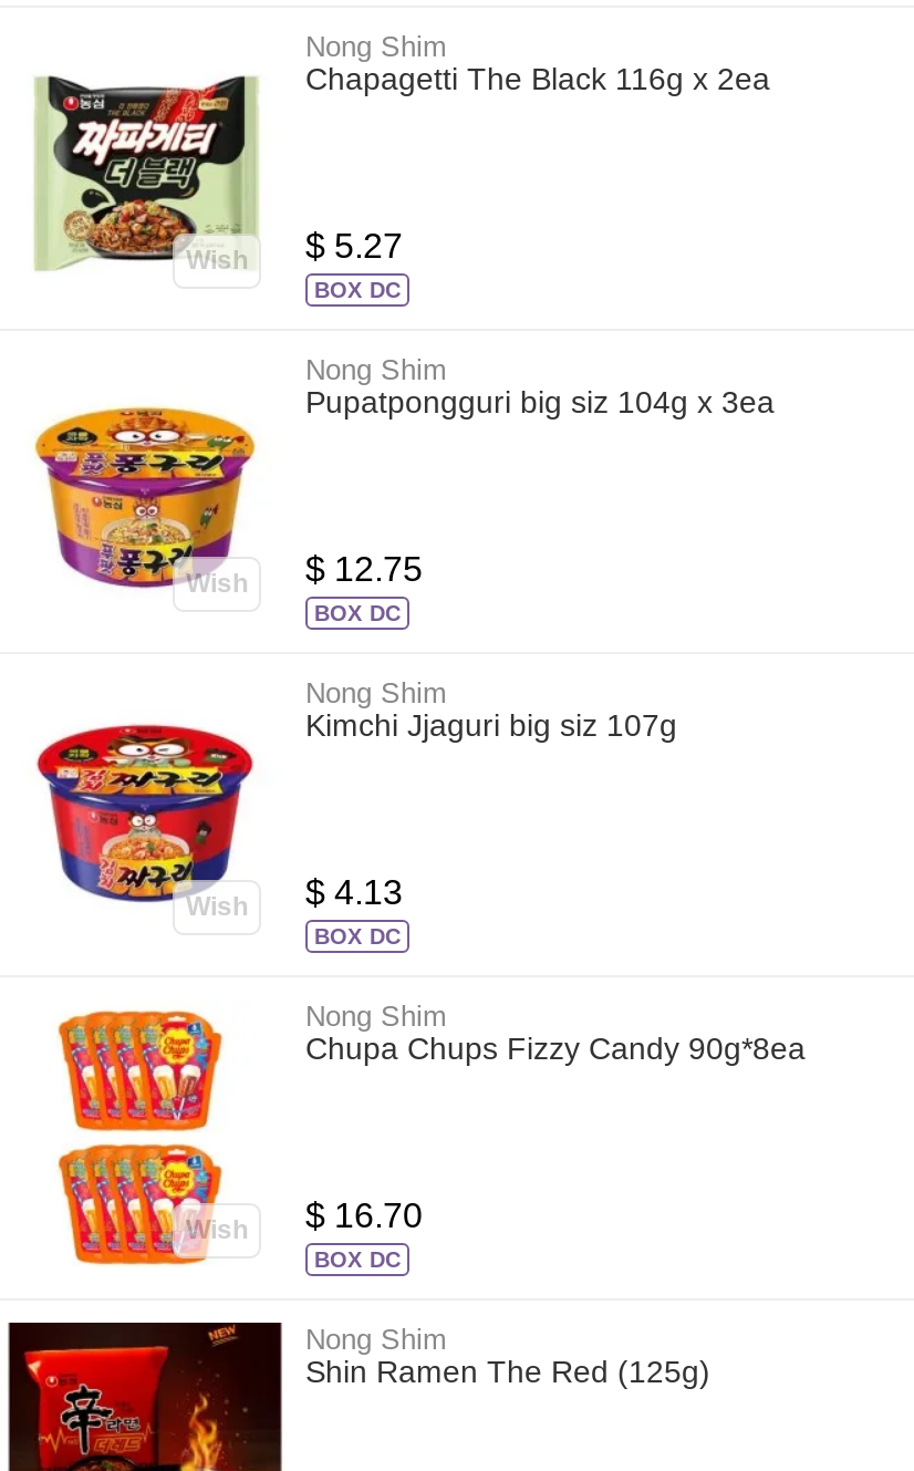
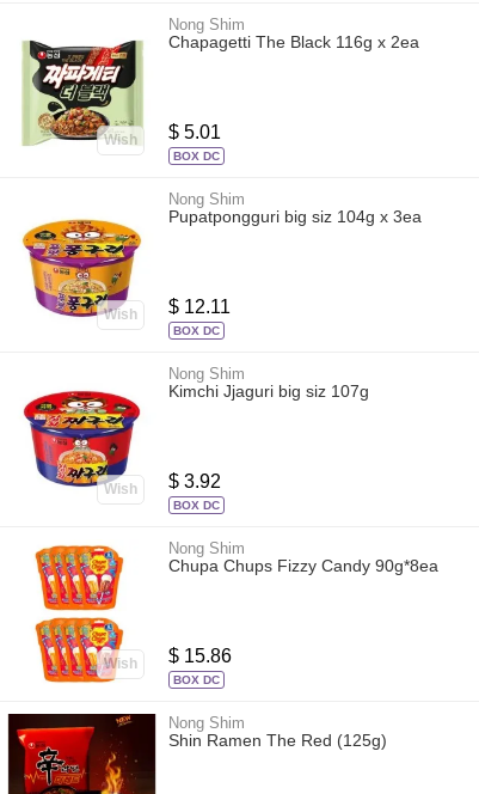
[186,227,403,276] Wish $ 5.27 -> [104,122,221,148] Wish $ 5.01
[186,550,423,599] Wish $ 12.75 -> [104,297,231,323] Wish $ 12.11
[186,873,403,922] Wish $ 4.13 -> [104,471,221,497] Wish $ 3.92
[186,1197,423,1245] Wish $ 16.70 -> [104,646,232,672] Wish $ 15.86

